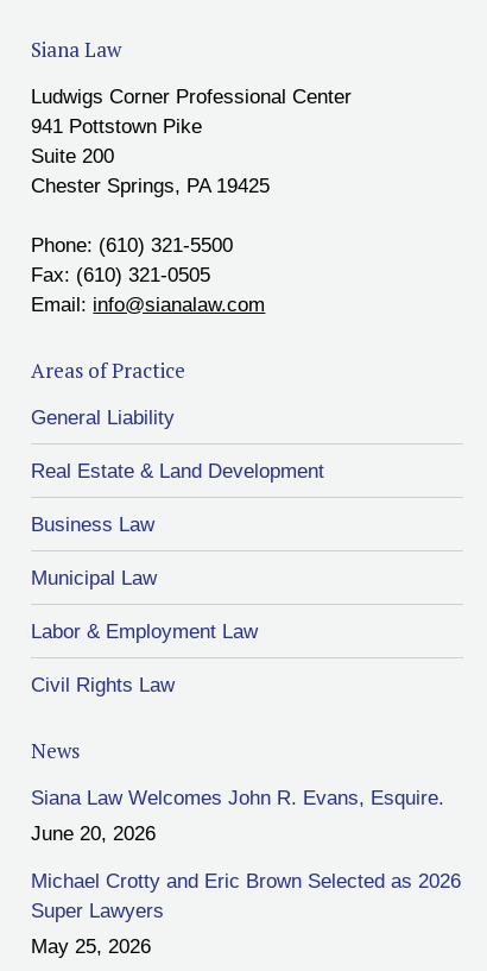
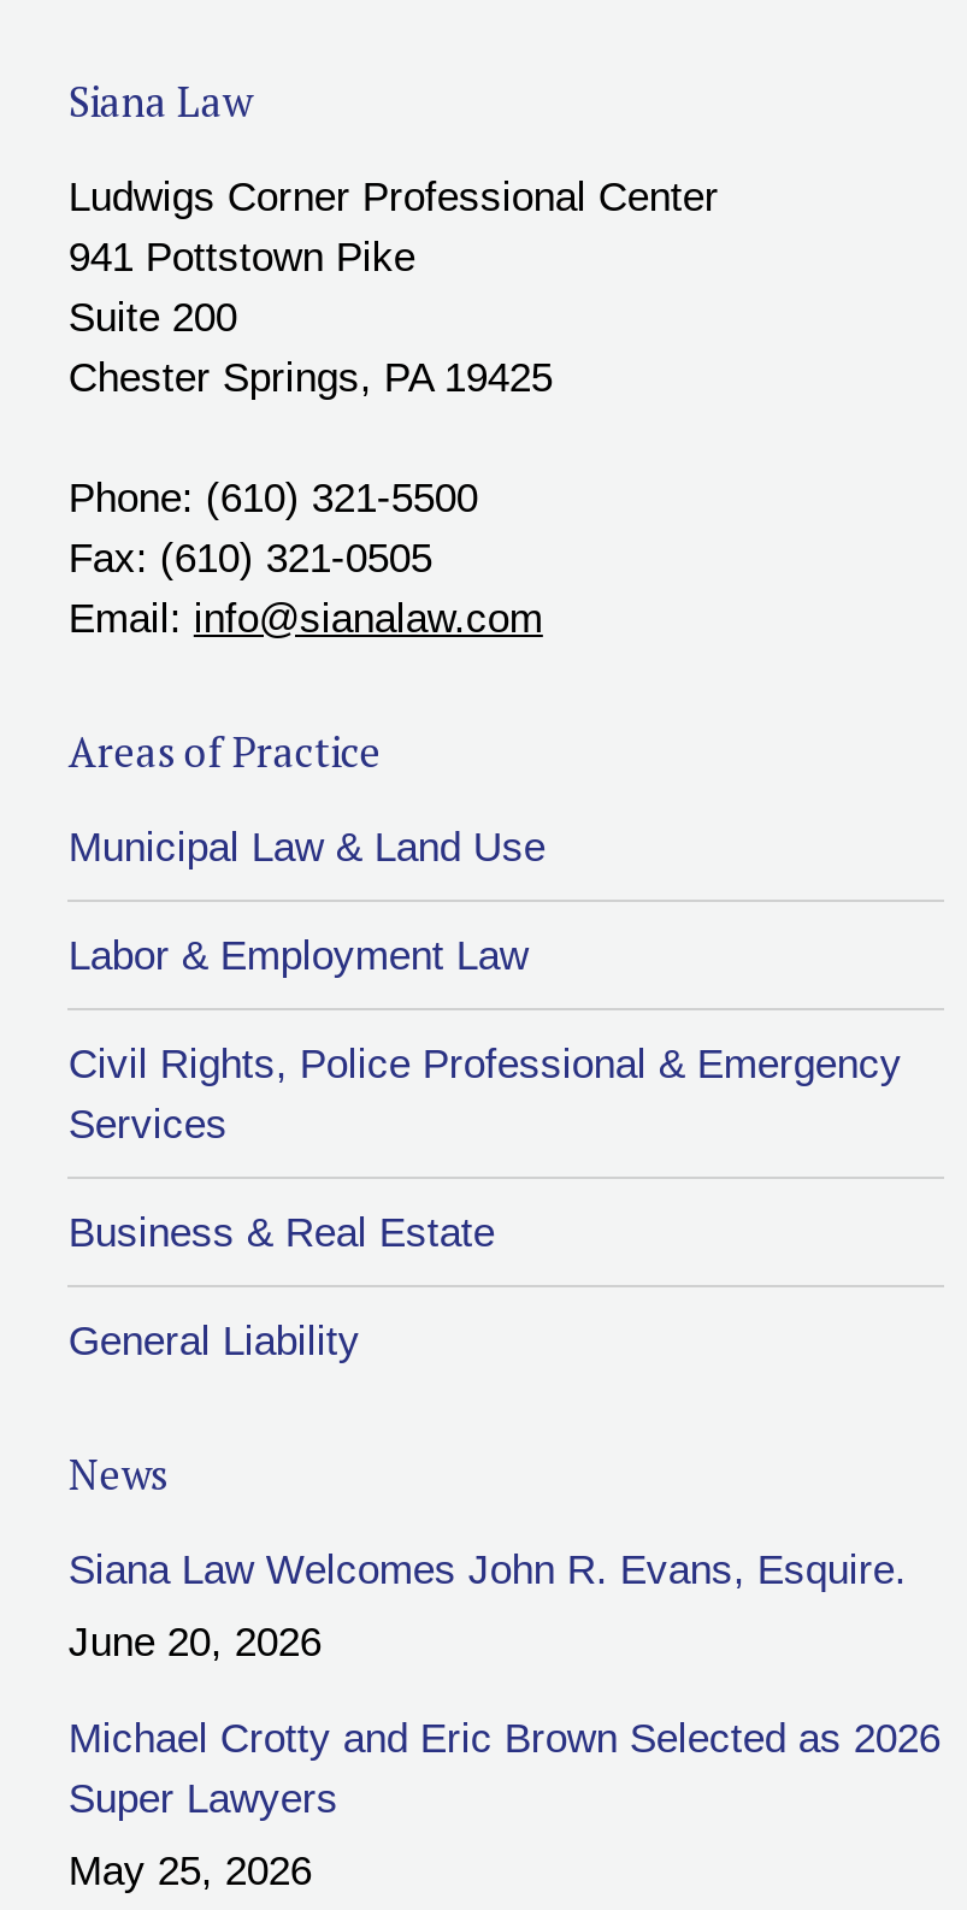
none -> [68,825,902,1256] Municipal Law & Land Use | Civil Rights, Police Professional & Emergency | Services | Business & Real Estate
moved [31,407,175,429] -> [68,1319,360,1365]: General Liability
[31,460,325,697] Real Estate & Land Development | Business Law | Municipal Law | Civil Rights Law -> none
moved [31,621,258,643] -> [68,934,528,979]: Labor & Employment Law

